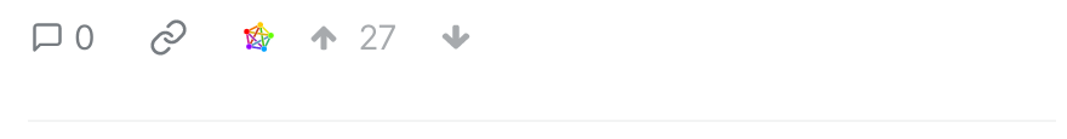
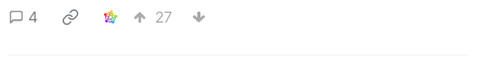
[74,15,96,56] 0 -> [28,8,38,26] 4

